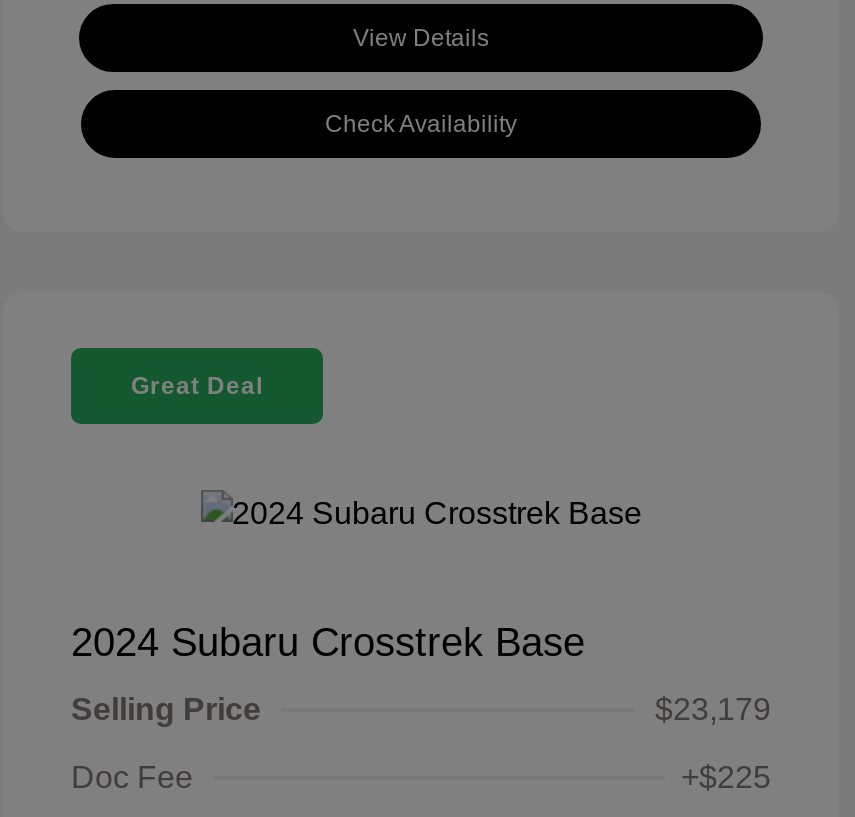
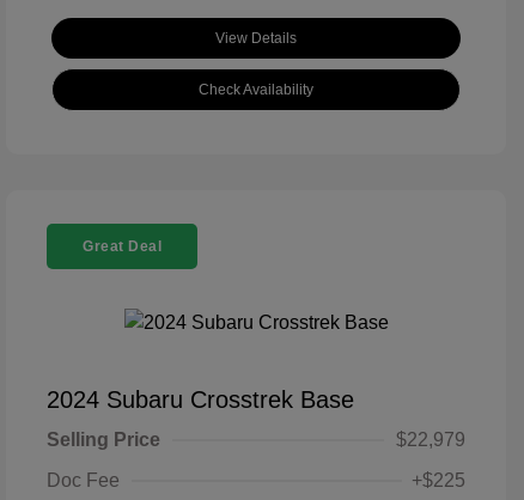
[655,691,771,725] $23,179 -> [396,429,465,449] $22,979

